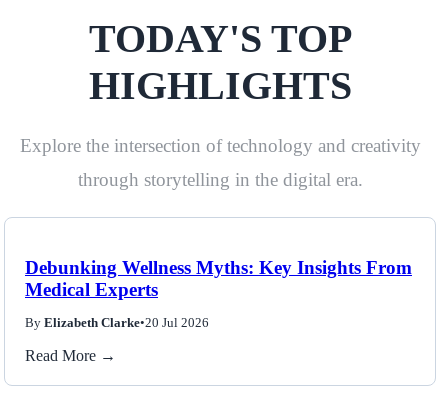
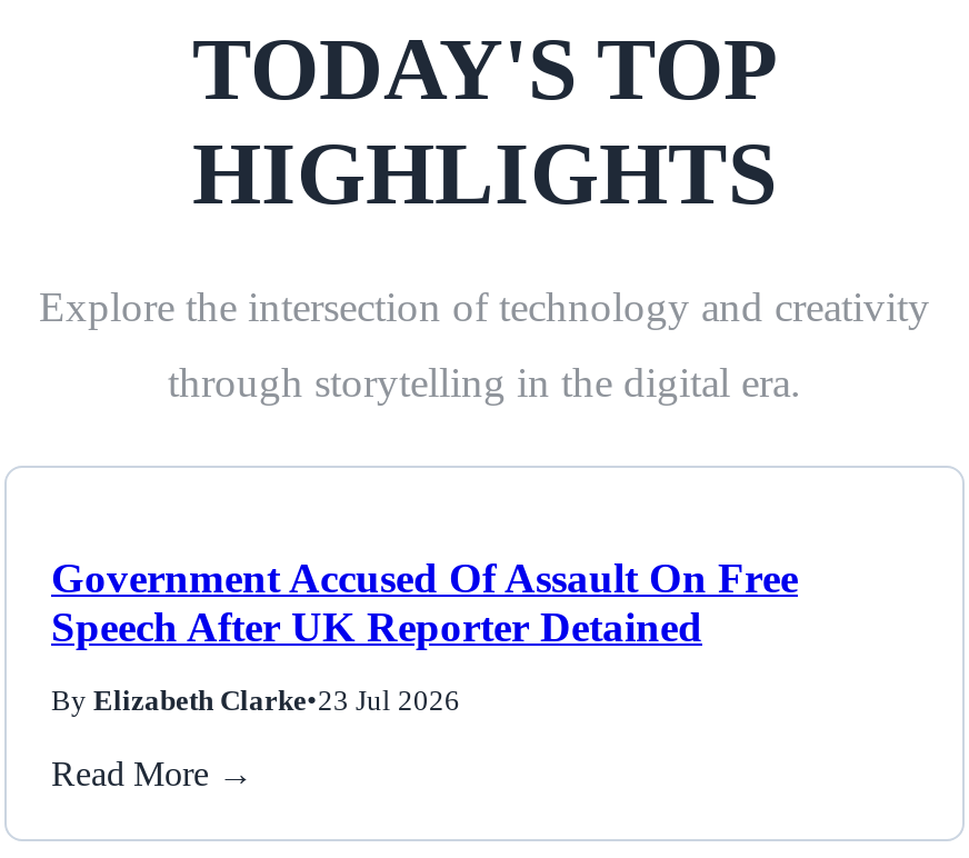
[25,257,412,300] Debunking Wellness Myths: Key Insights From | Medical Experts -> [51,554,798,650] Government Accused Of Assault On Free | Speech After UK Reporter Detained
[25,316,209,330] By Elizabeth Clarke•20 Jul 2026 -> [51,685,460,716] By Elizabeth Clarke•23 Jul 2026

